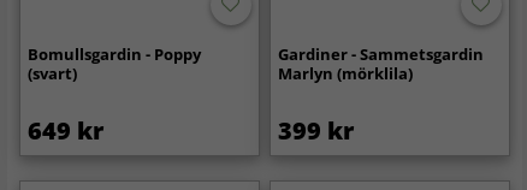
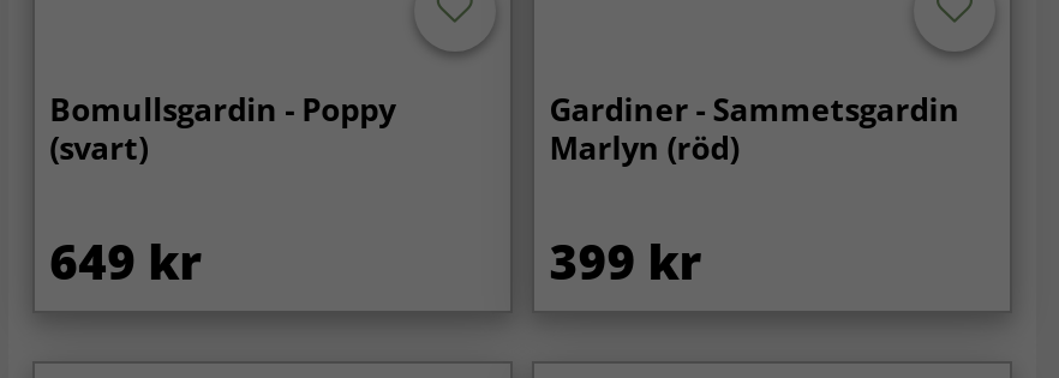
[278,63,413,84] Marlyn (mörklila) -> [549,125,739,168] Marlyn (röd)

